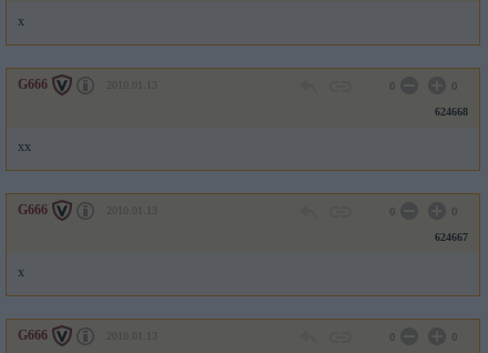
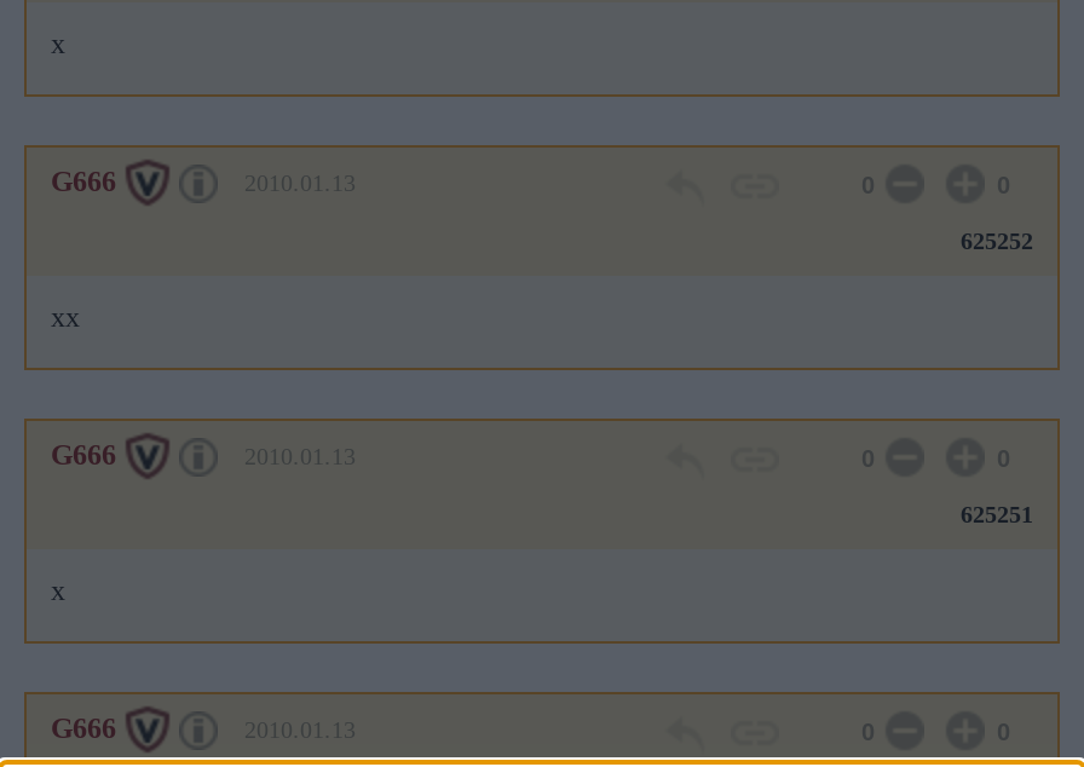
[435,105,468,118] 624668 -> [961,227,1033,254] 625252
[435,231,468,243] 624667 -> [961,501,1033,527] 625251

